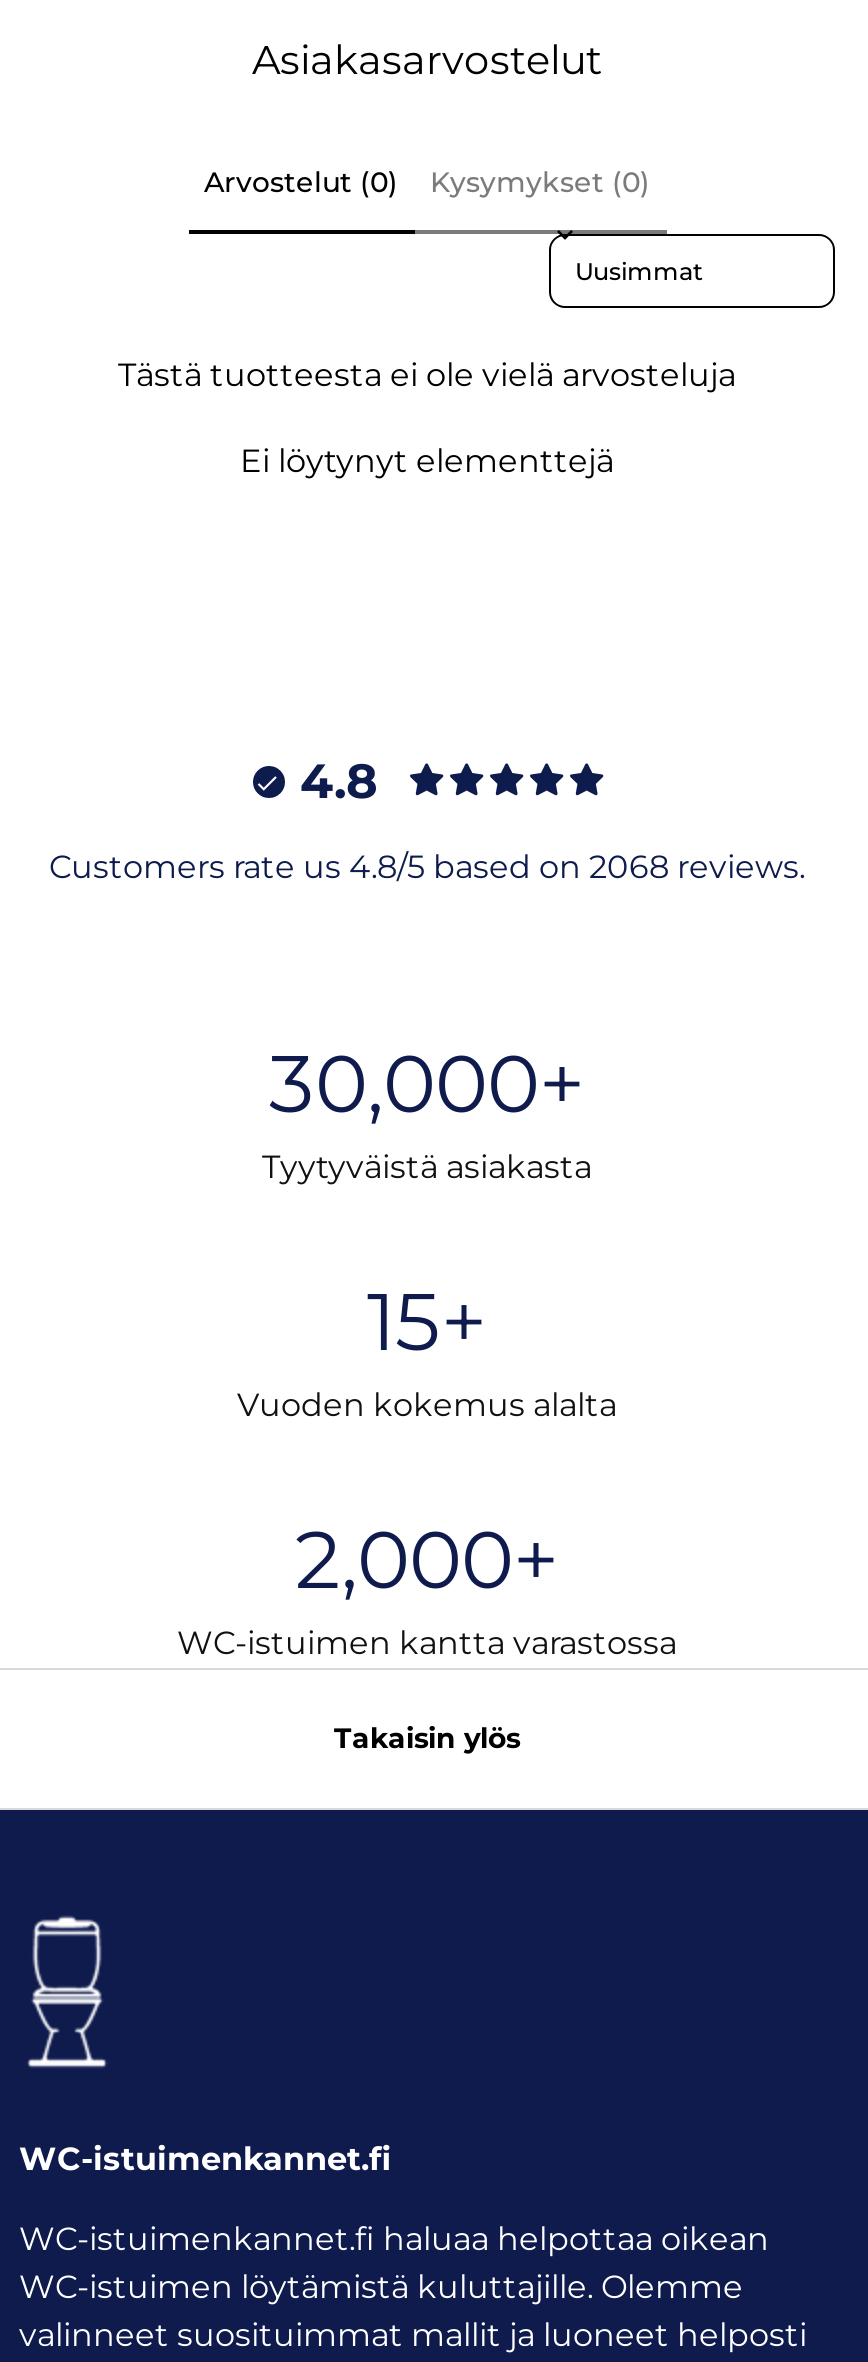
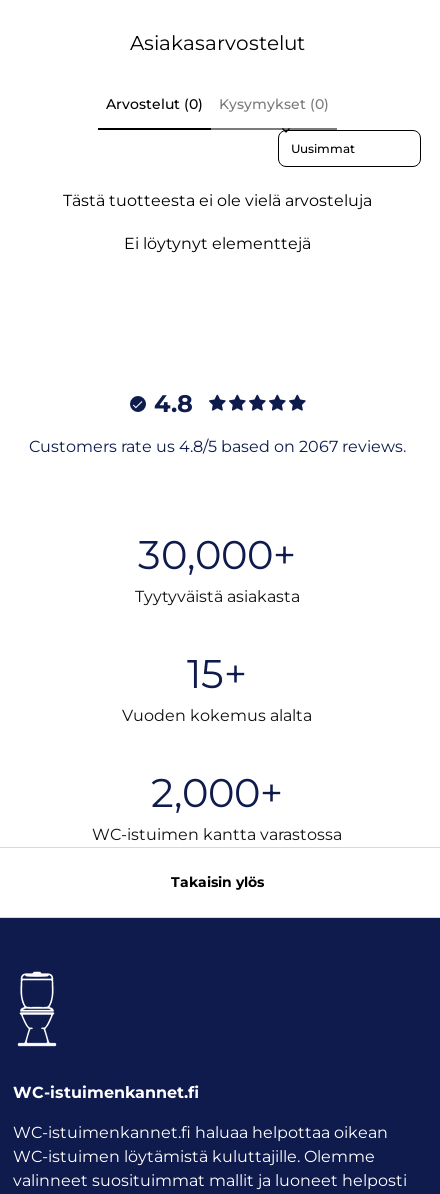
[49,848,805,886] Customers rate us 4.8/5 based on 2068 reviews. -> [28,437,405,456] Customers rate us 4.8/5 based on 2067 reviews.

